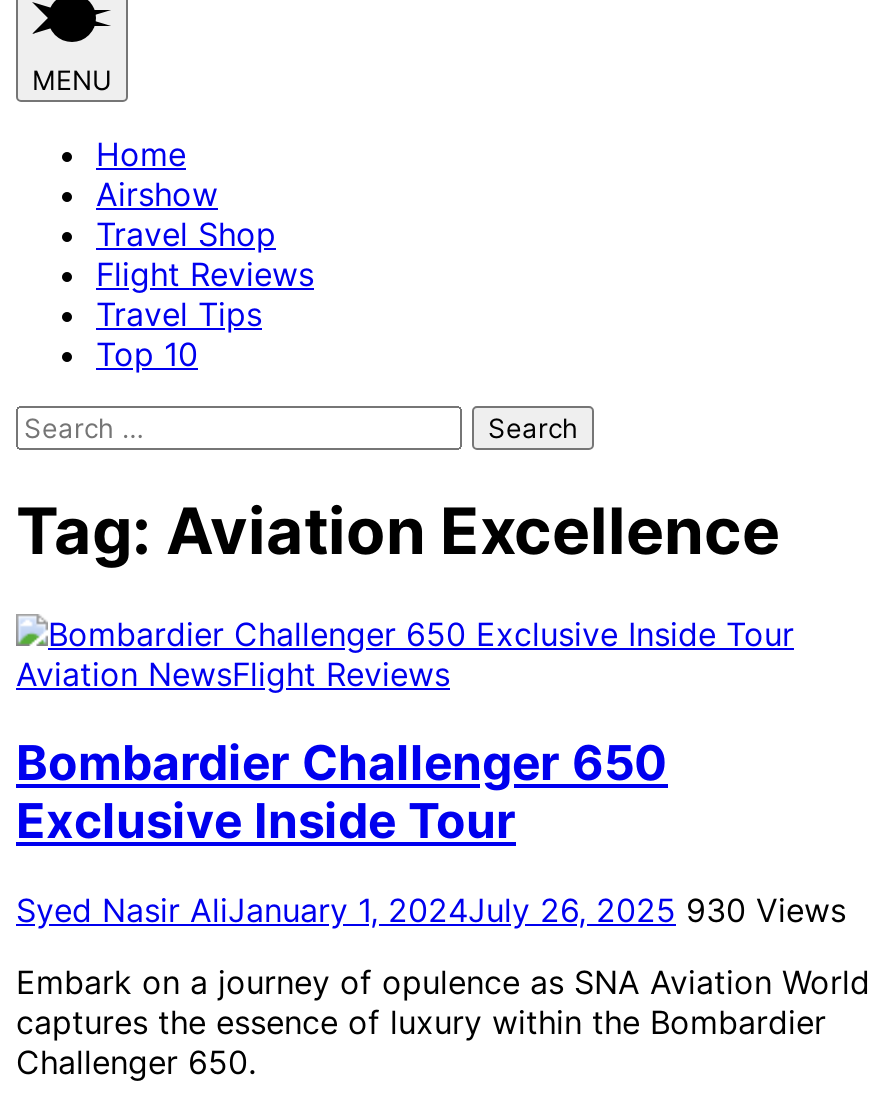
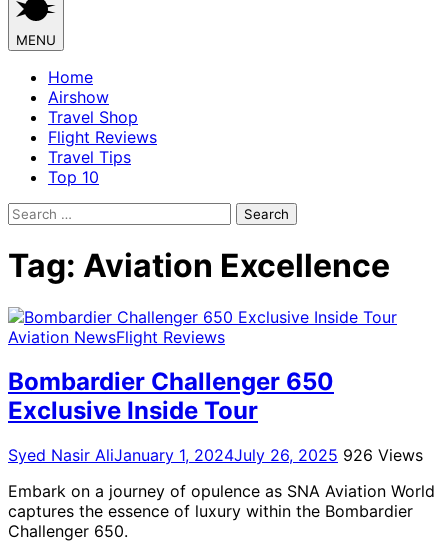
[16,889,846,929] Syed Nasir AliJanuary 1, 2024July 26, 2025 930 Views -> [8,445,423,465] Syed Nasir AliJanuary 1, 2024July 26, 2025 926 Views

